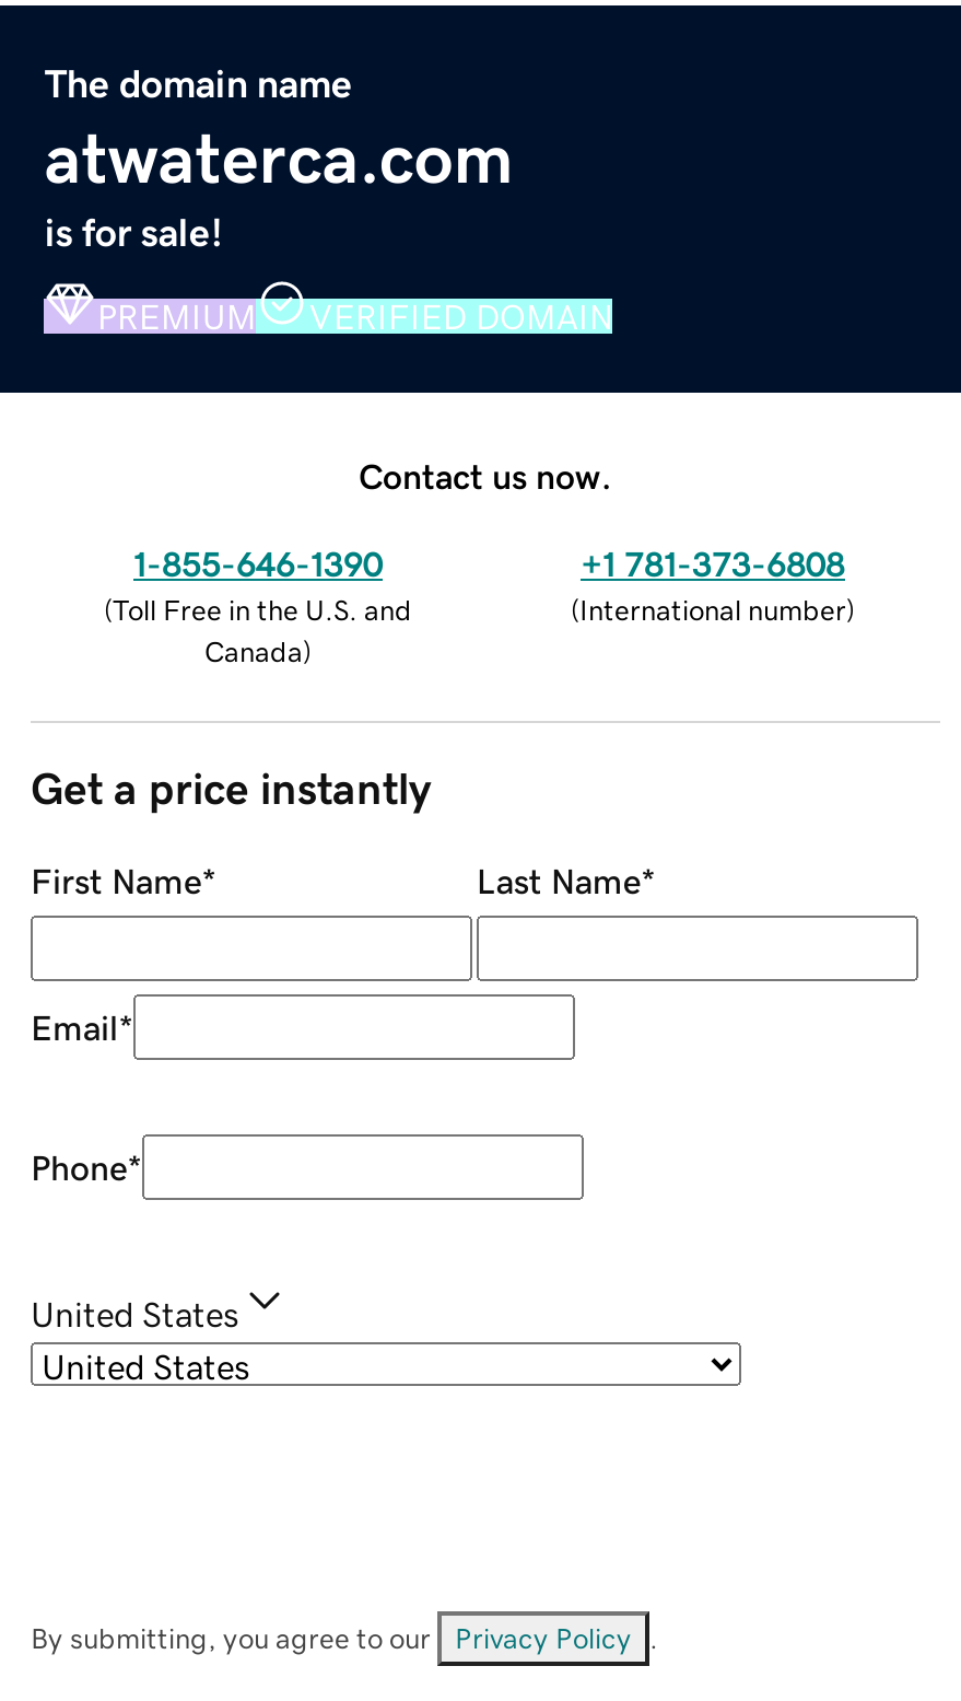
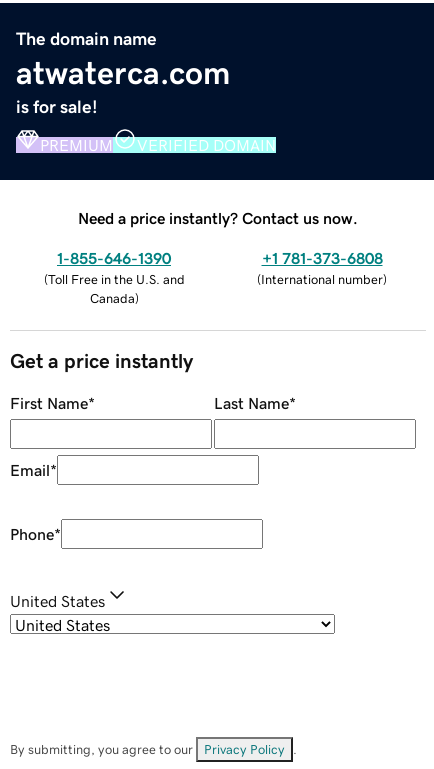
[359,457,612,492] Contact us now. -> [78,210,358,226] Need a price instantly? Contact us now.

